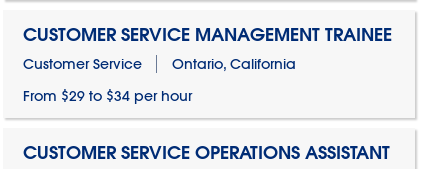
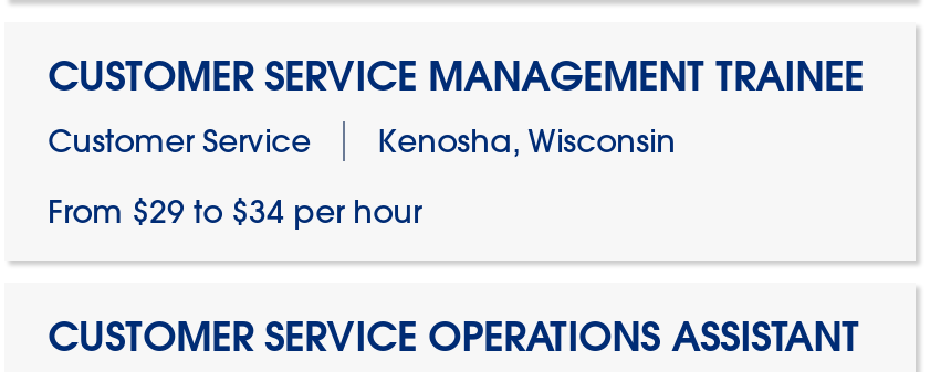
[172,55,296,73] Ontario, California -> [377,121,676,161] Kenosha, Wisconsin

